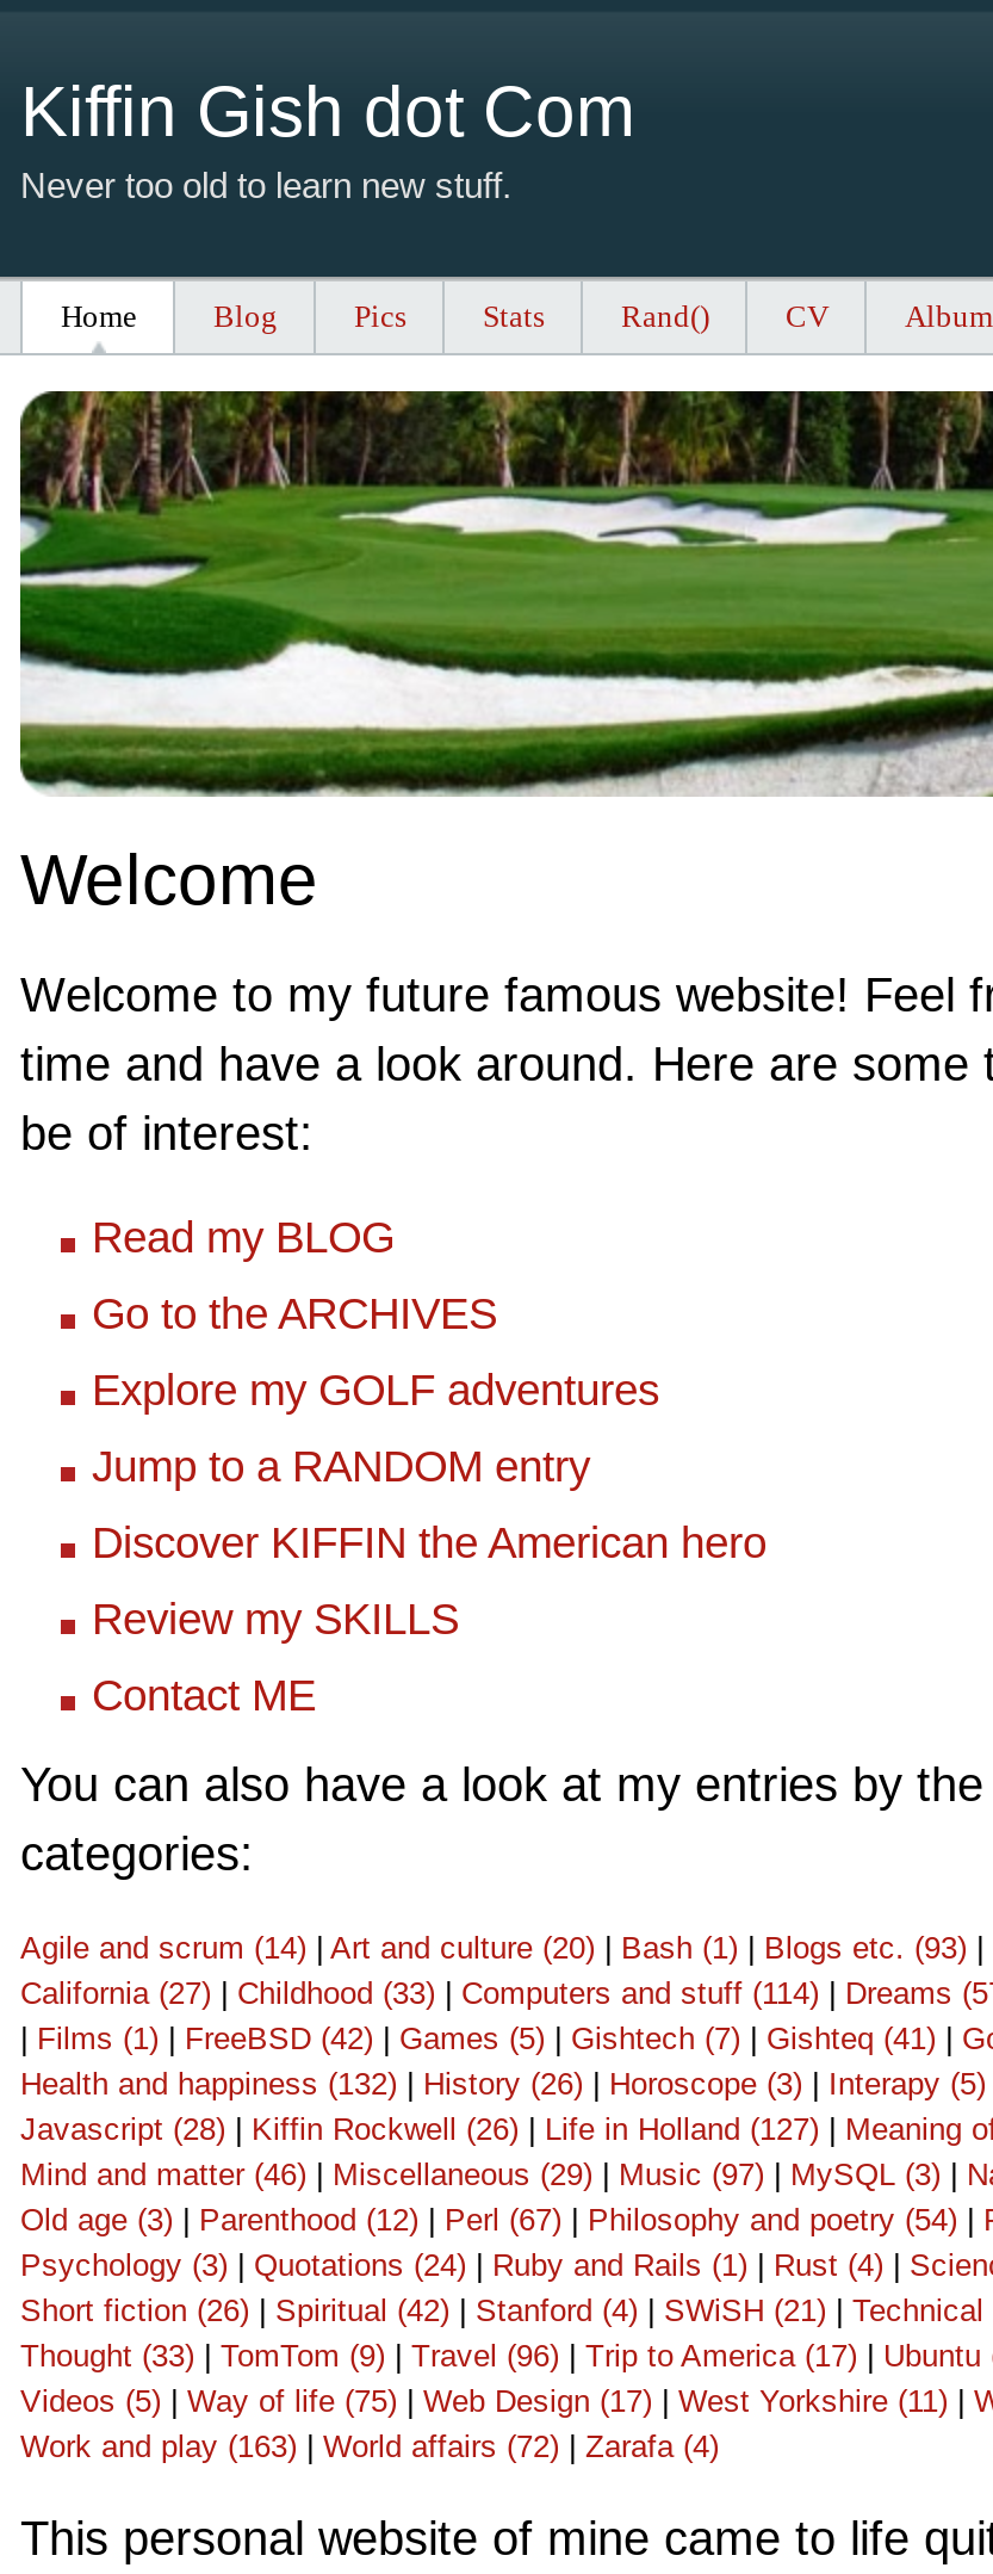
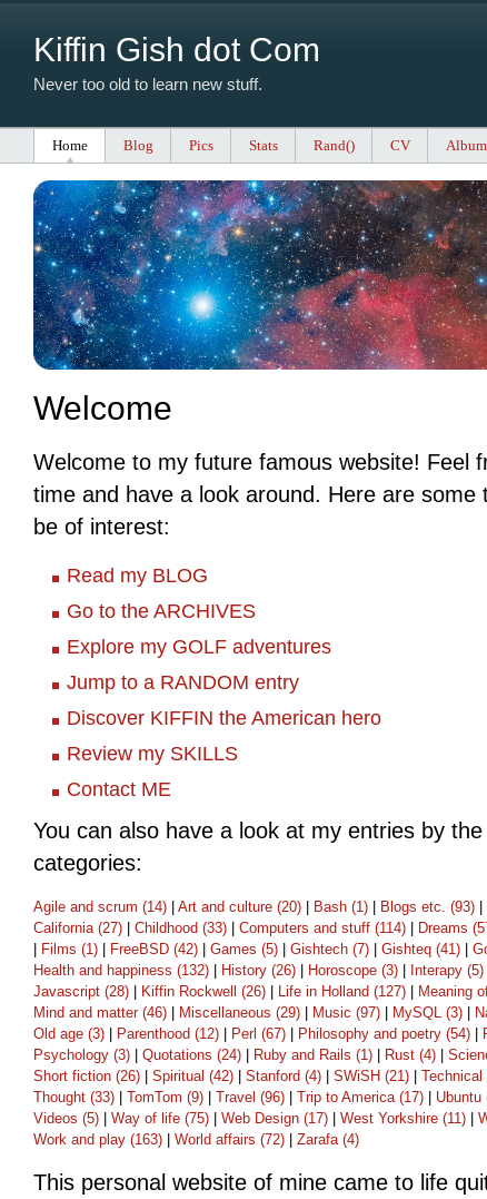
[18,389,986,797] [image] -> [32,179,484,371] [image]

